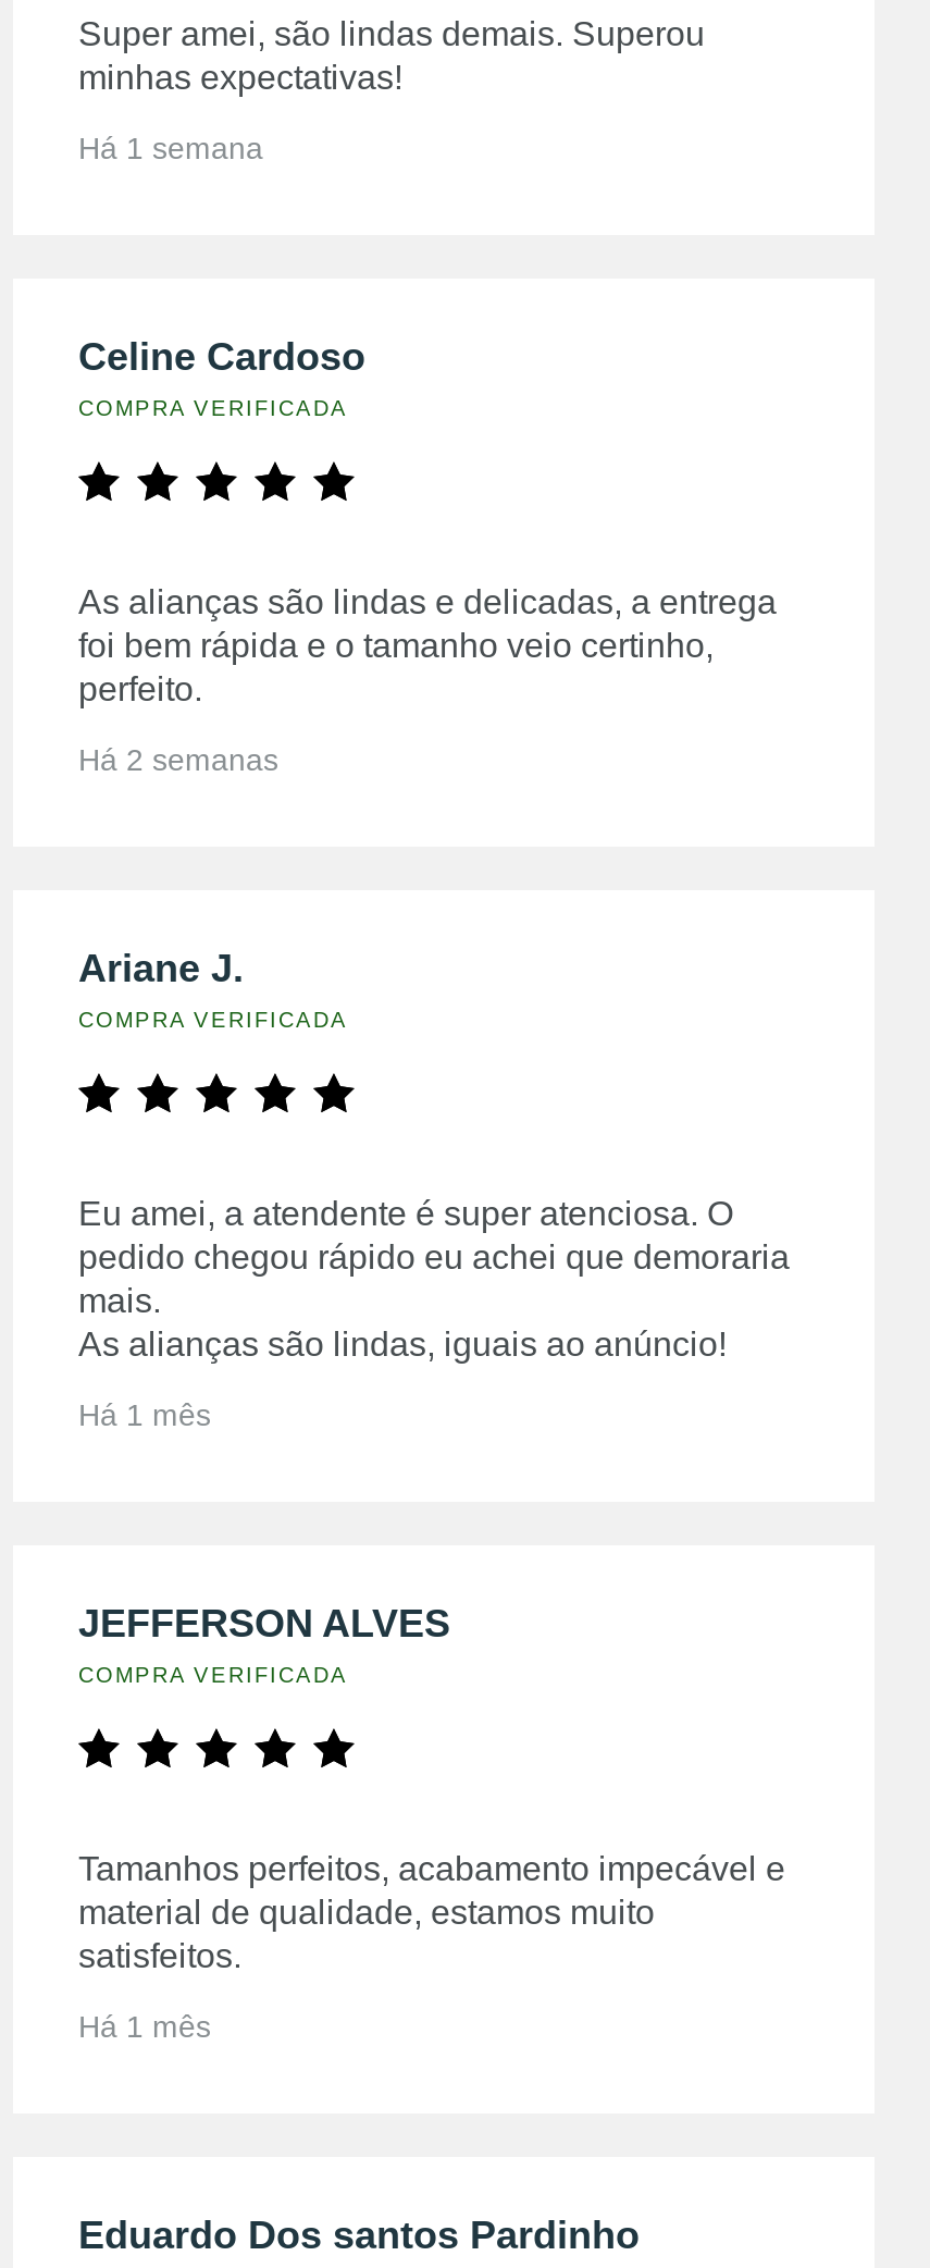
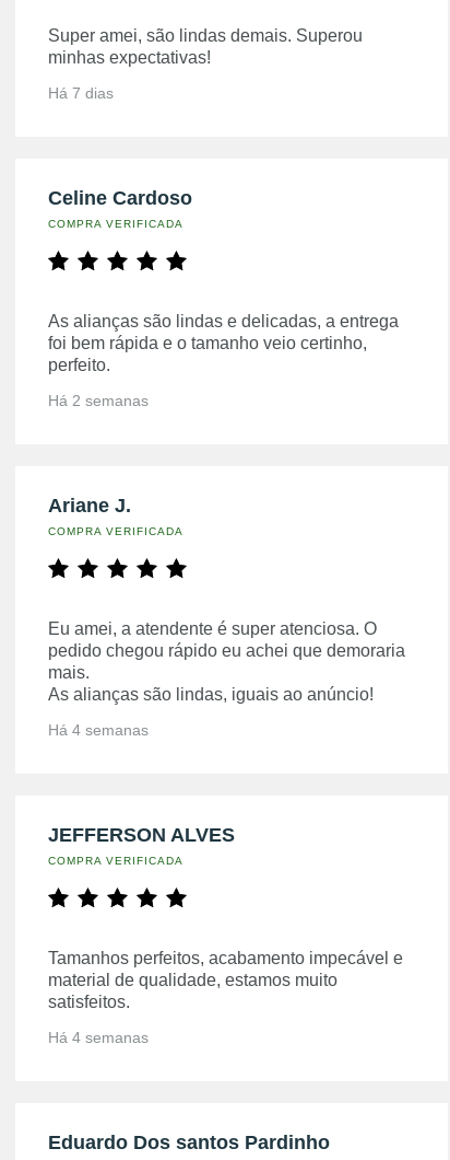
[78,131,263,166] Há 1 semana -> [48,85,114,102] Há 7 dias
[78,1398,211,1433] Há 1 mês -> [48,722,149,739] Há 4 semanas
[78,2010,211,2045] Há 1 mês -> [48,1029,149,1047] Há 4 semanas

